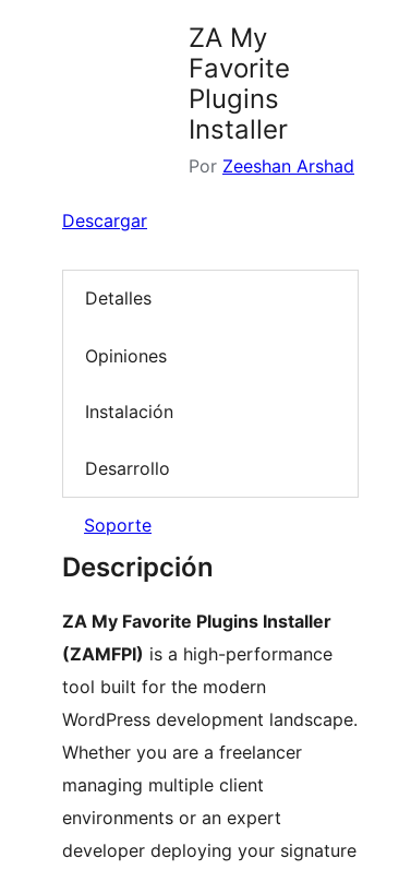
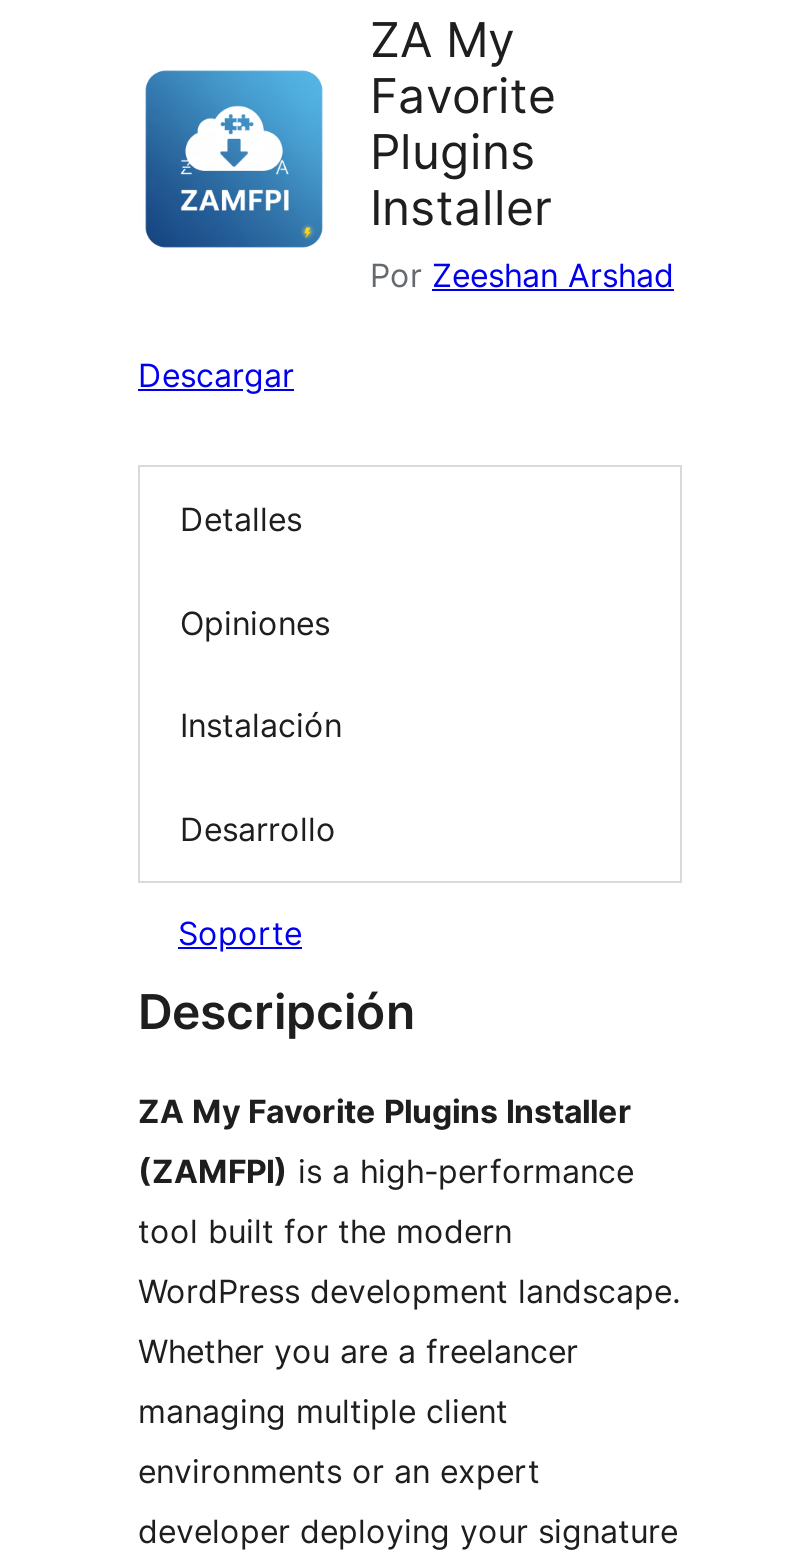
none -> [142,68,324,250] [image]

